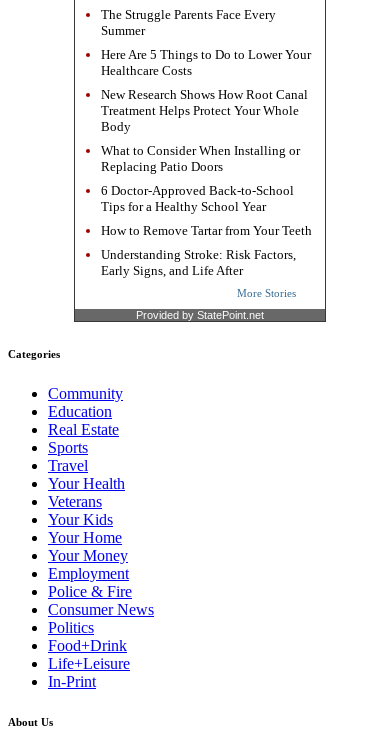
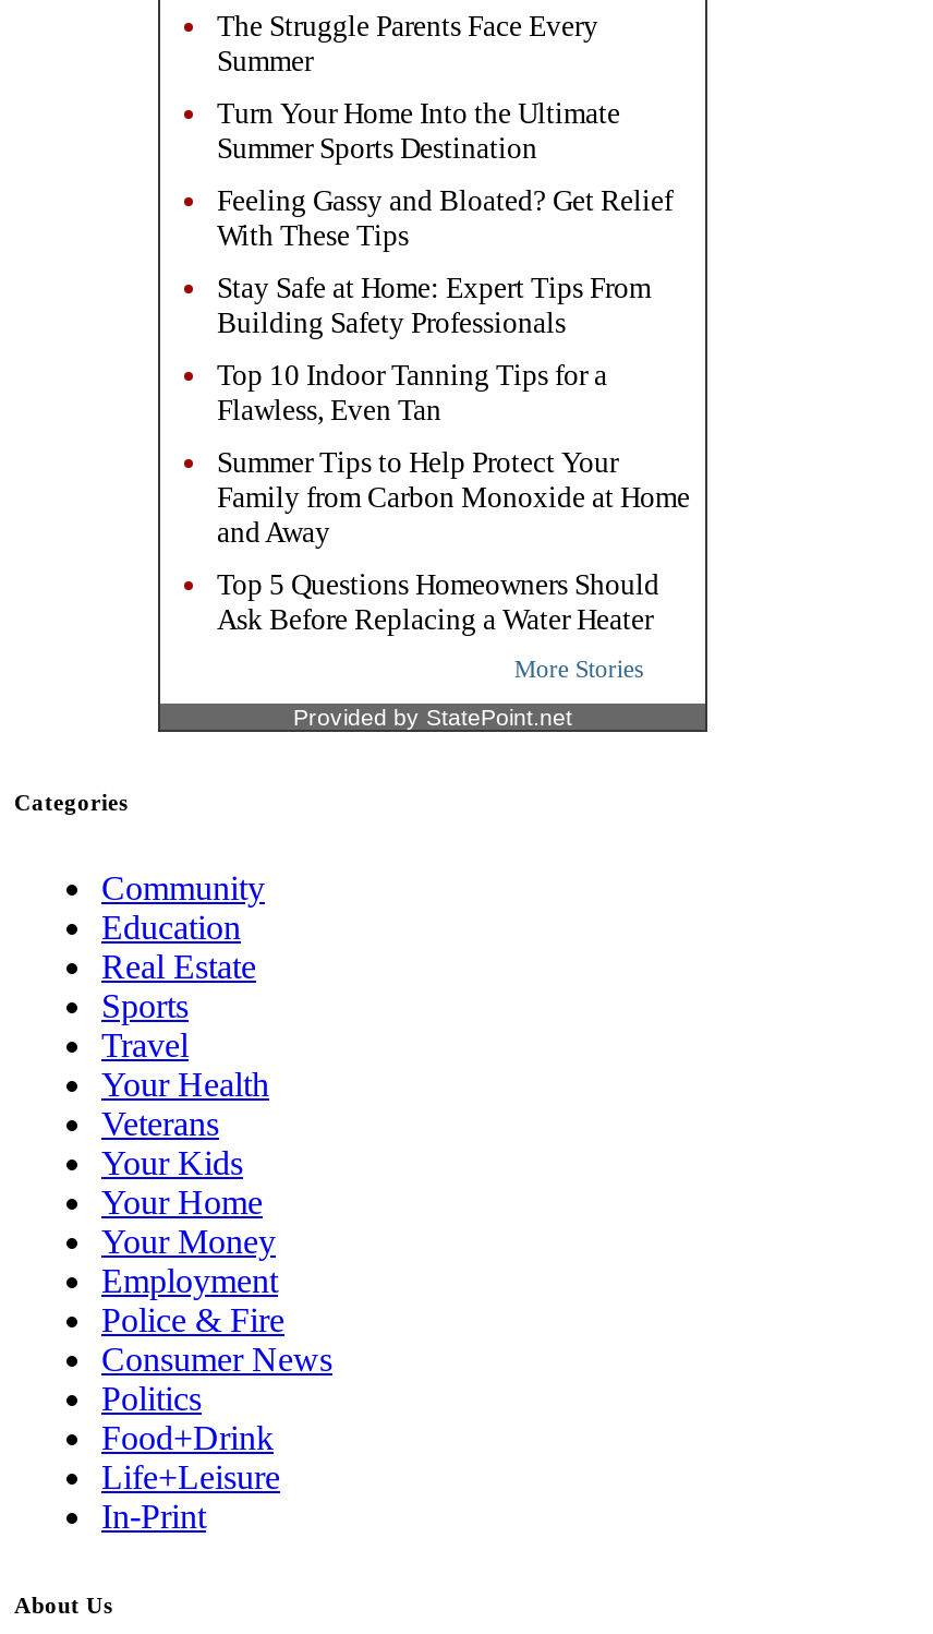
[101,47,311,78] Here Are 5 Things to Do to Lower Your | Healthcare Costs -> [217,98,620,165] Turn Your Home Into the Ultimate | Summer Sports Destination
[101,87,308,134] New Research Shows How Root Canal | Treatment Helps Protect Your Whole | Body -> [217,185,673,252] Feeling Gassy and Bloated? Get Relief | With These Tips
[101,143,300,174] What to Consider When Installing or | Replacing Patio Doors -> [217,272,651,340] Stay Safe at Home: Expert Tips From | Building Safety Professionals
[101,183,294,214] 6 Doctor-Approved Back-to-School | Tips for a Healthy School Year -> [217,359,607,427] Top 10 Indoor Tanning Tips for a | Flawless, Even Tan
[101,223,312,238] How to Remove Tartar from Your Teeth -> [217,447,690,549] Summer Tips to Help Protect Your | Family from Carbon Monoxide at Home | and Away
[101,247,296,278] Understanding Stroke: Risk Factors, | Early Signs, and Life After -> [217,569,659,636] Top 5 Questions Homeowners Should | Ask Before Replacing a Water Heater

